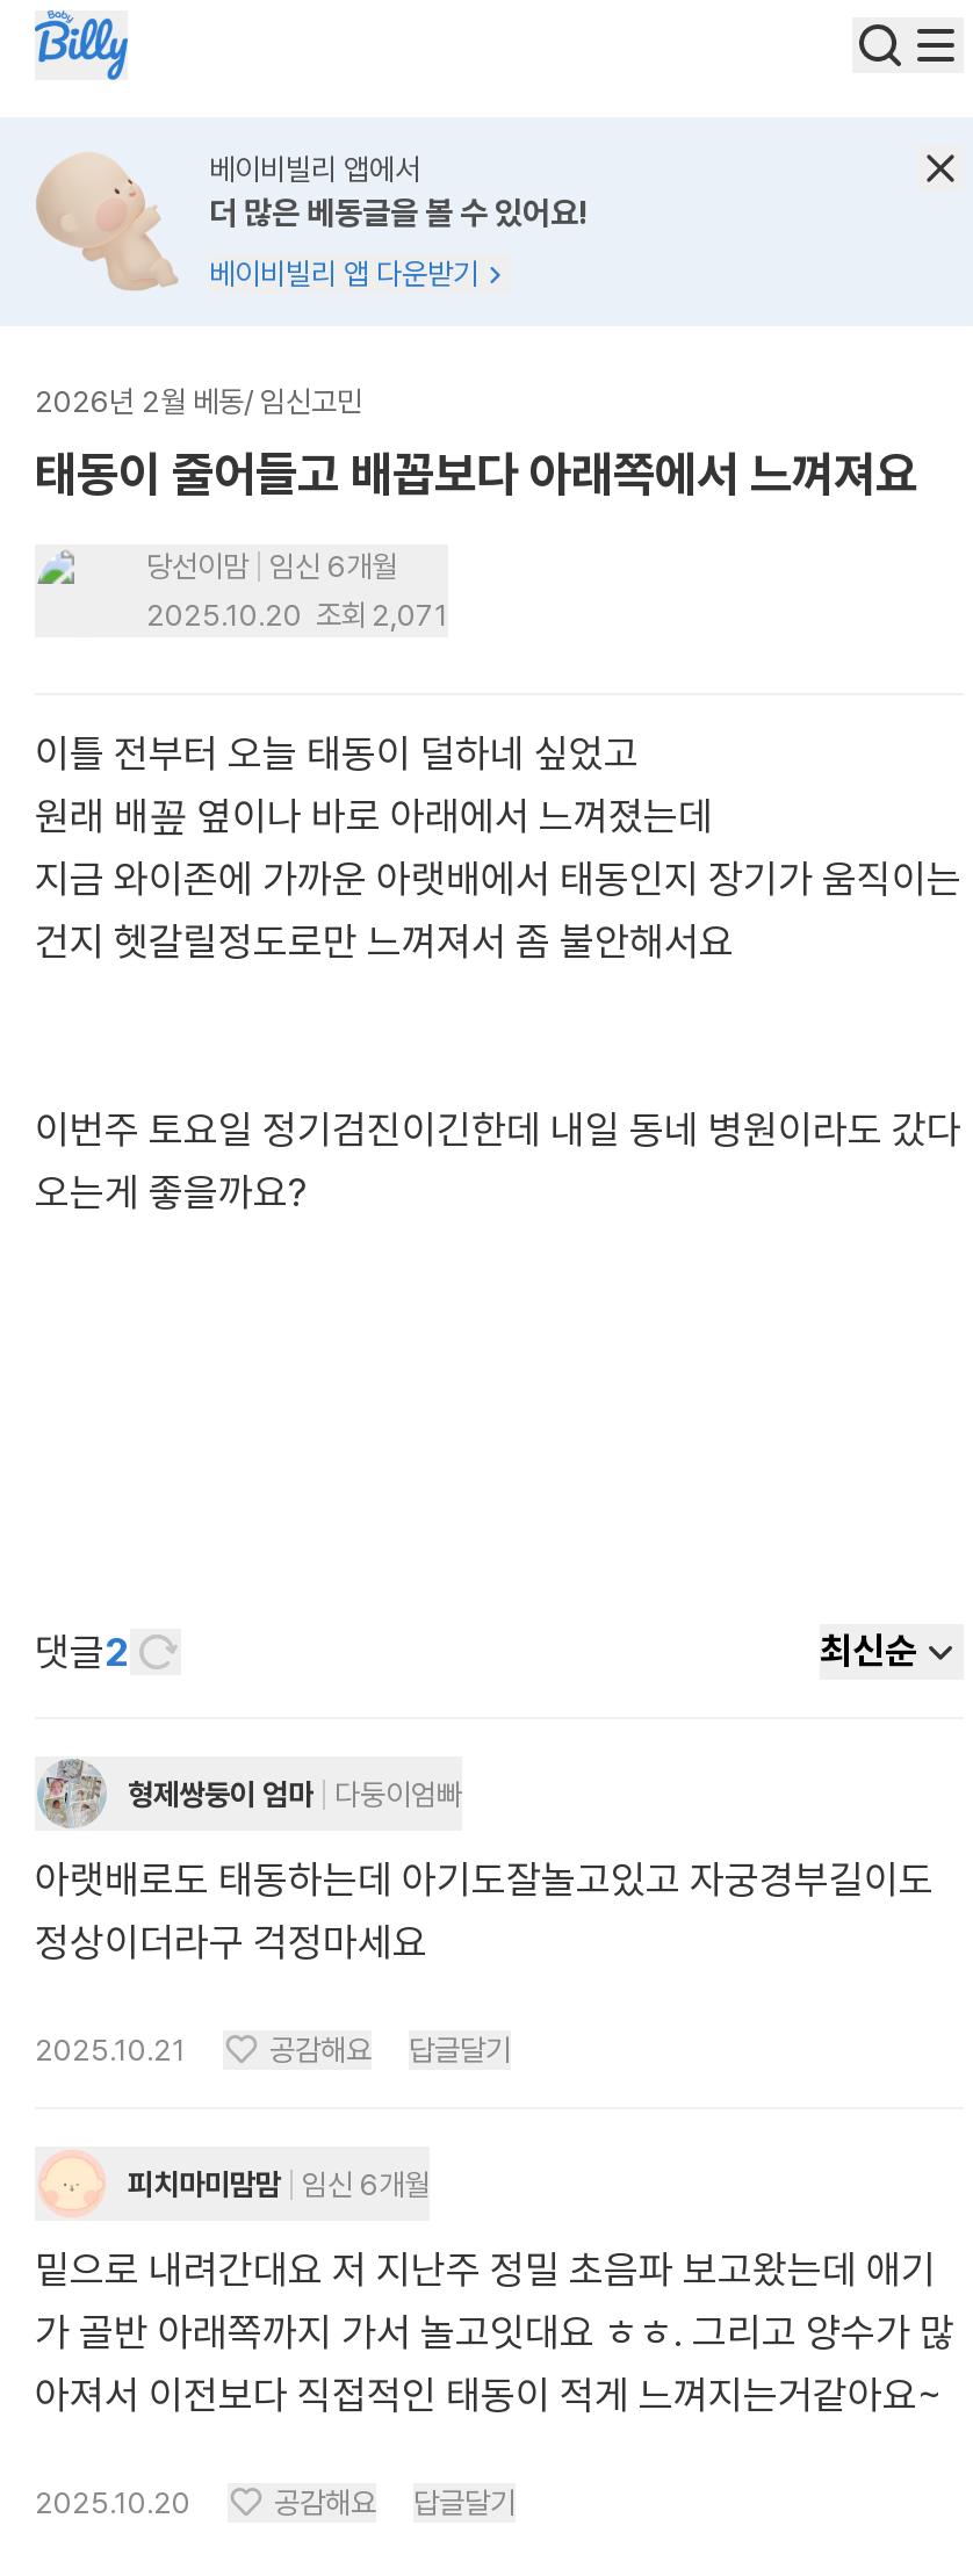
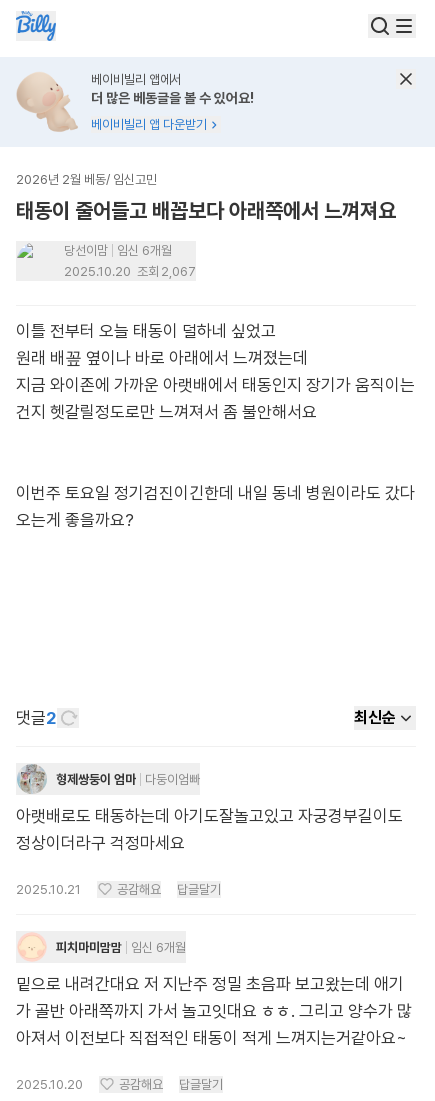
[146,598,448,633] 2025.10.20 조회 2,071 -> [64,264,196,279] 2025.10.20 조회 2,067

